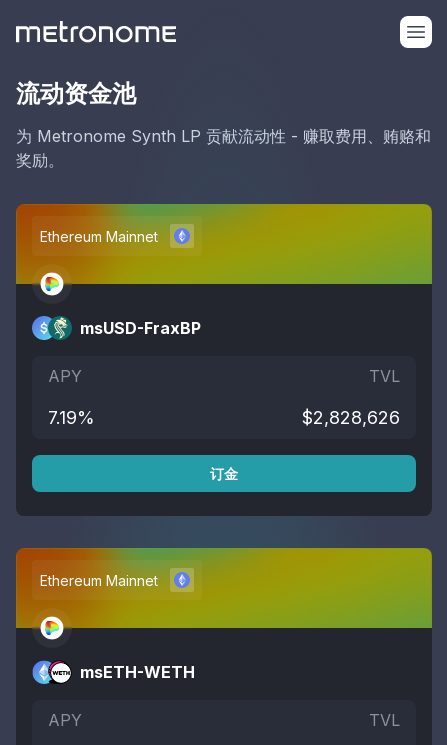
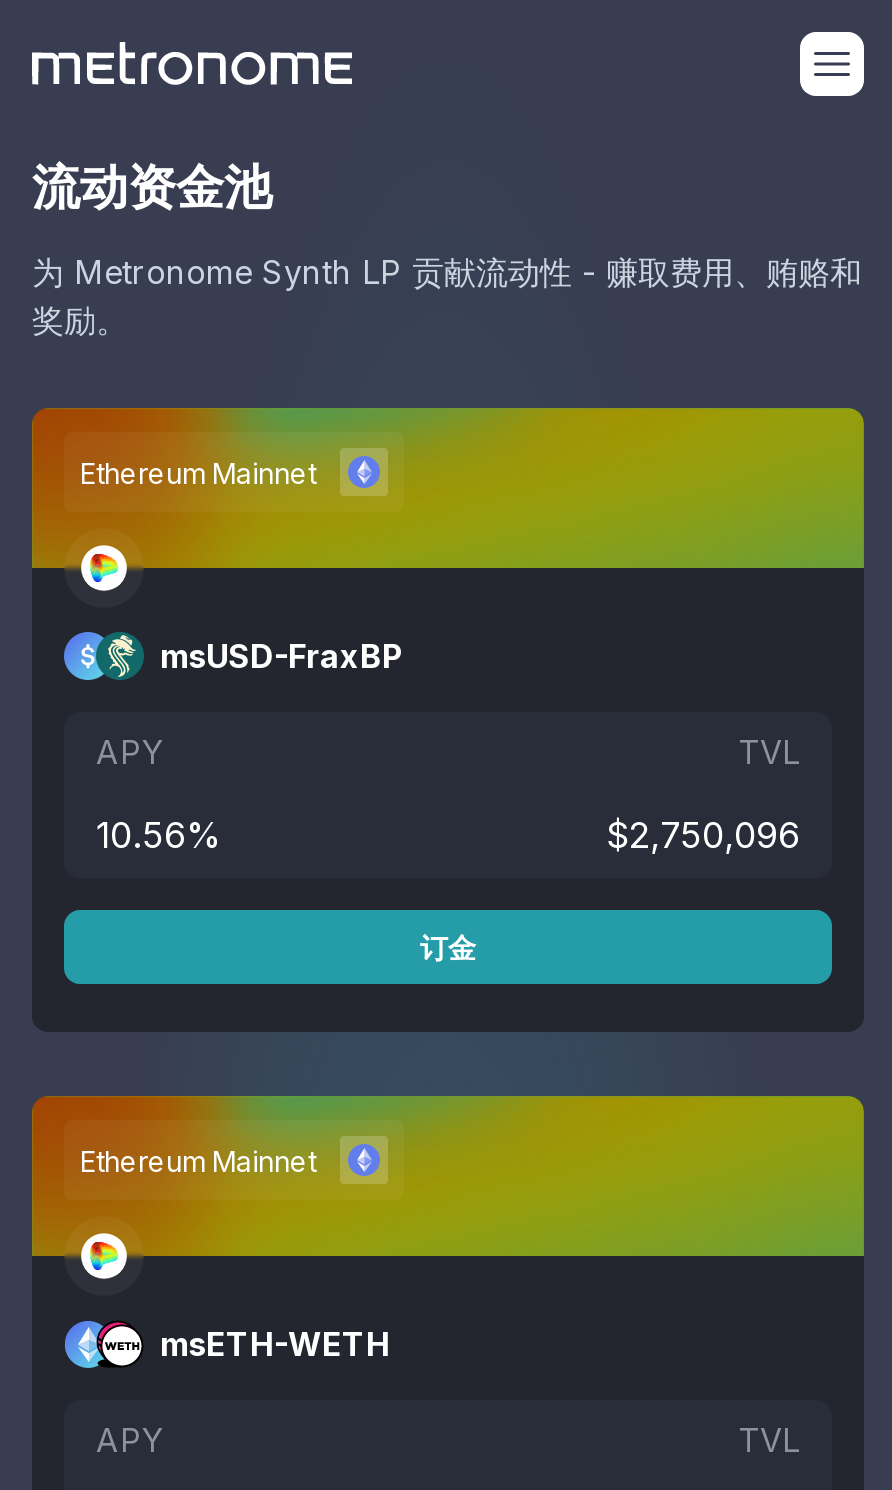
[48,407,95,428] 7.19% -> [96,814,222,856] 10.56%
[302,407,400,428] $2,828,626 -> [606,814,800,856] $2,750,096

